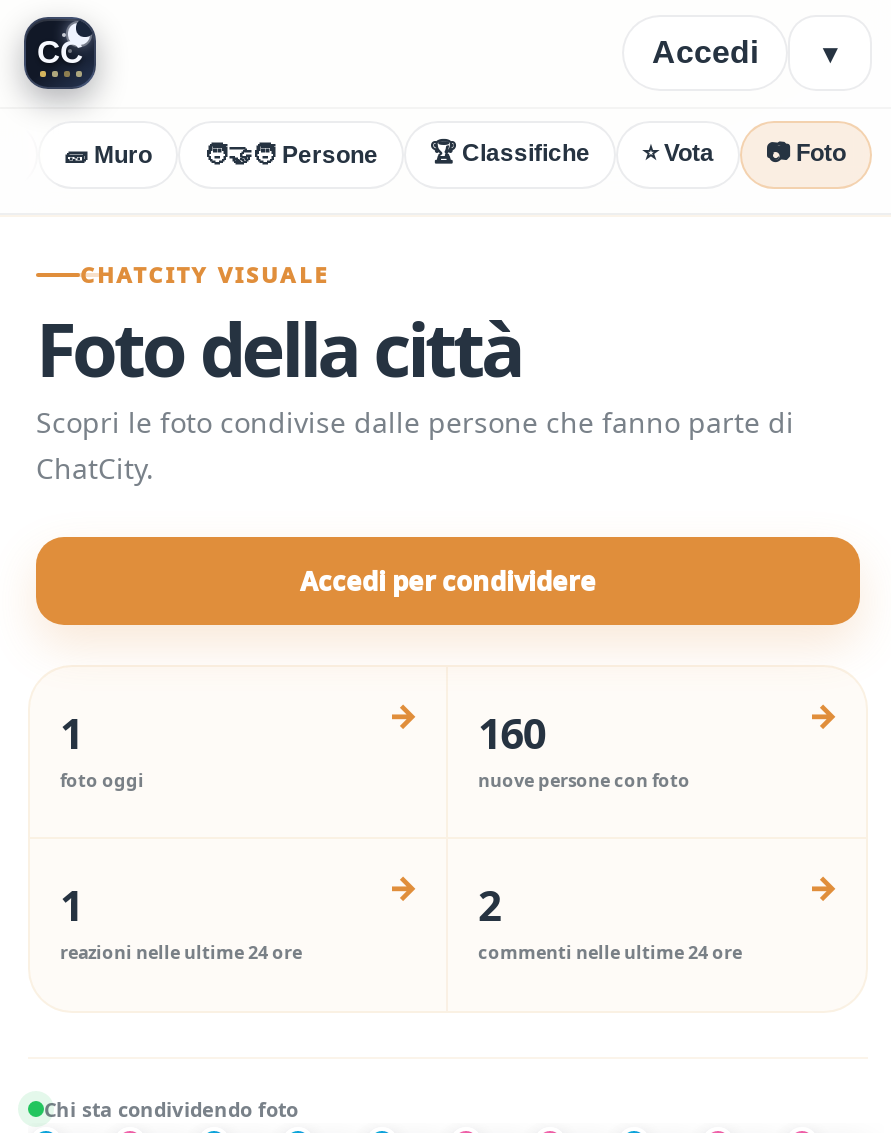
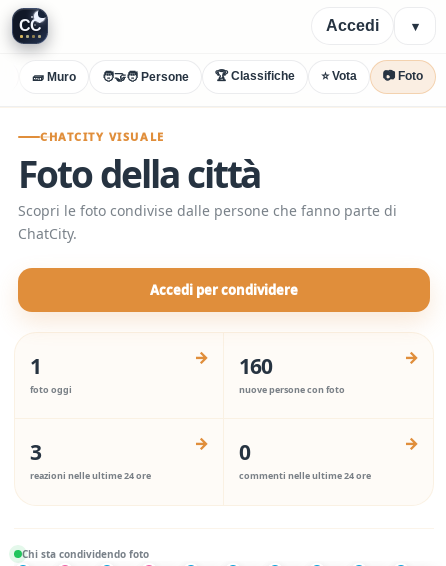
[60,877,82,933] 1 -> [30,438,41,466] 3
[478,877,500,933] 2 -> [239,438,250,466] 0

